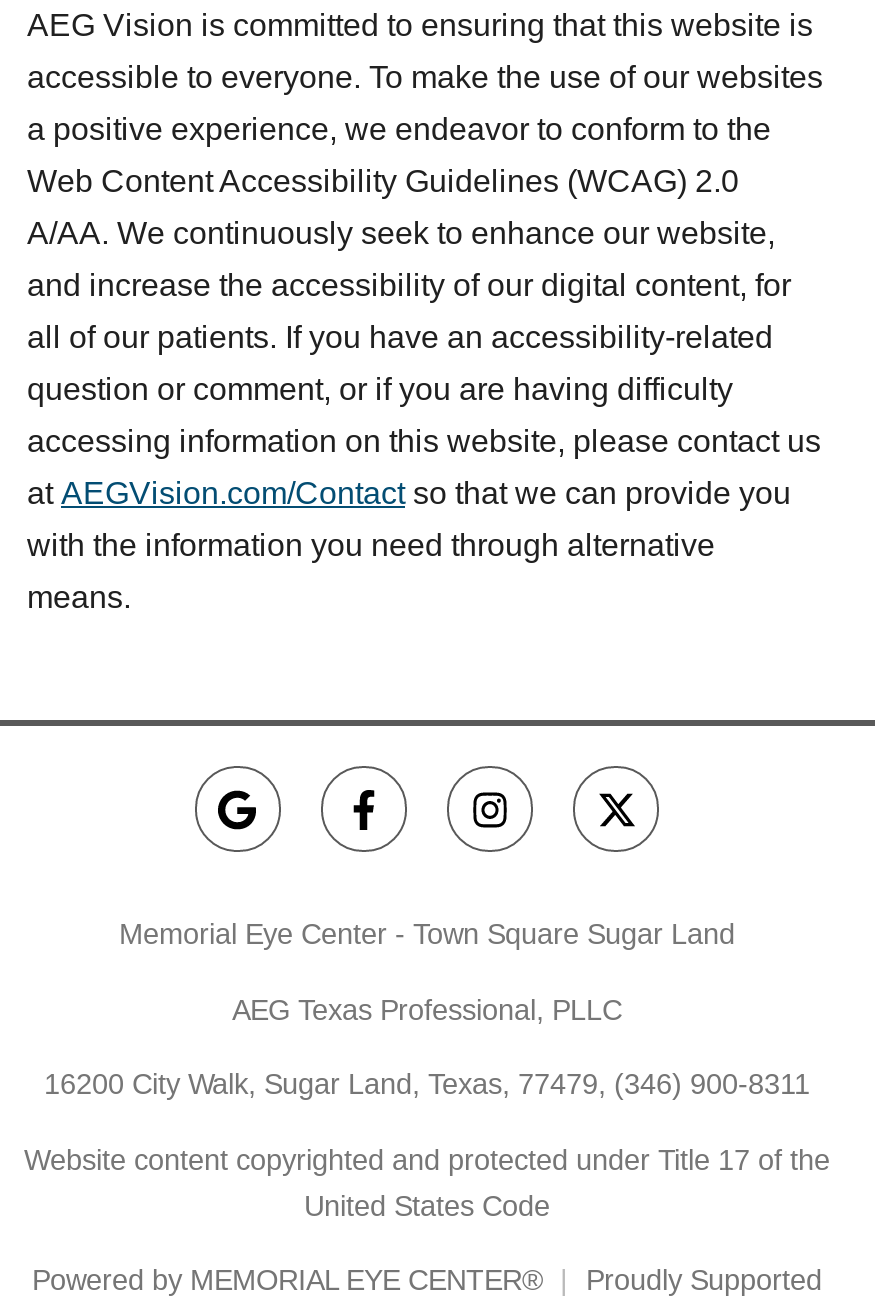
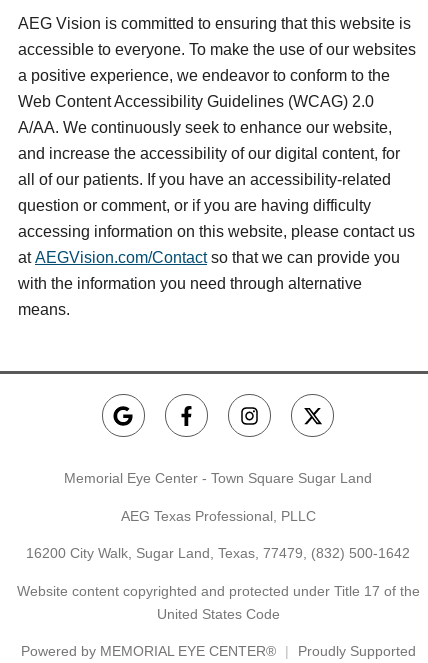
[44,1068,810,1100] 16200 City Walk, Sugar Land, Texas, 77479, (346) 900-8311 -> [26,545,410,561] 16200 City Walk, Sugar Land, Texas, 77479, (832) 500-1642

